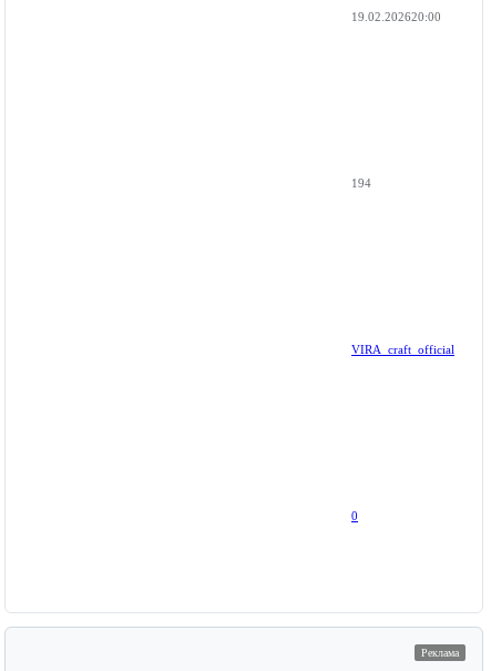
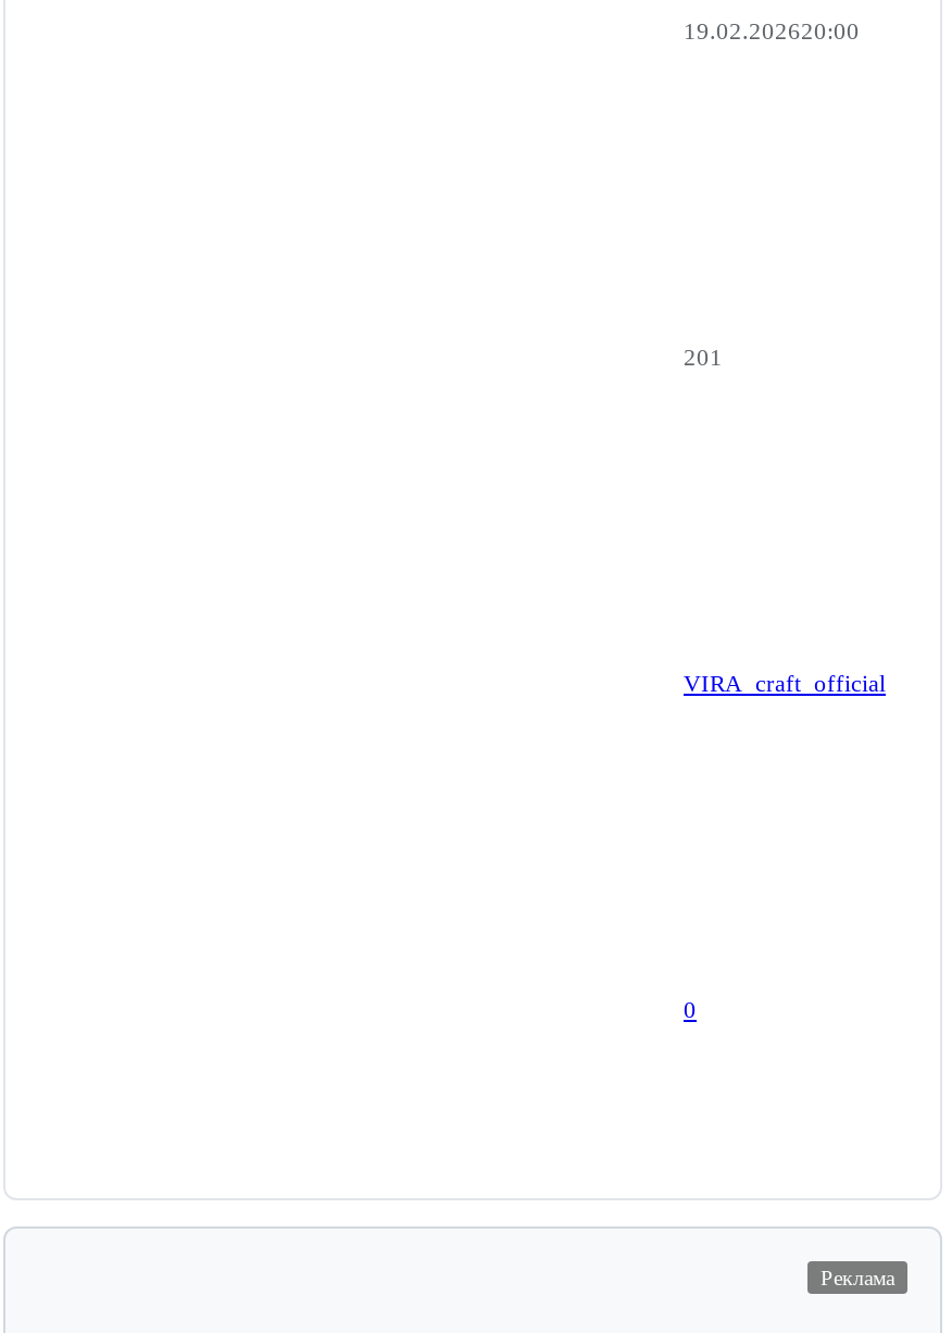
[351,177,371,190] 194 -> [684,344,723,371] 201

